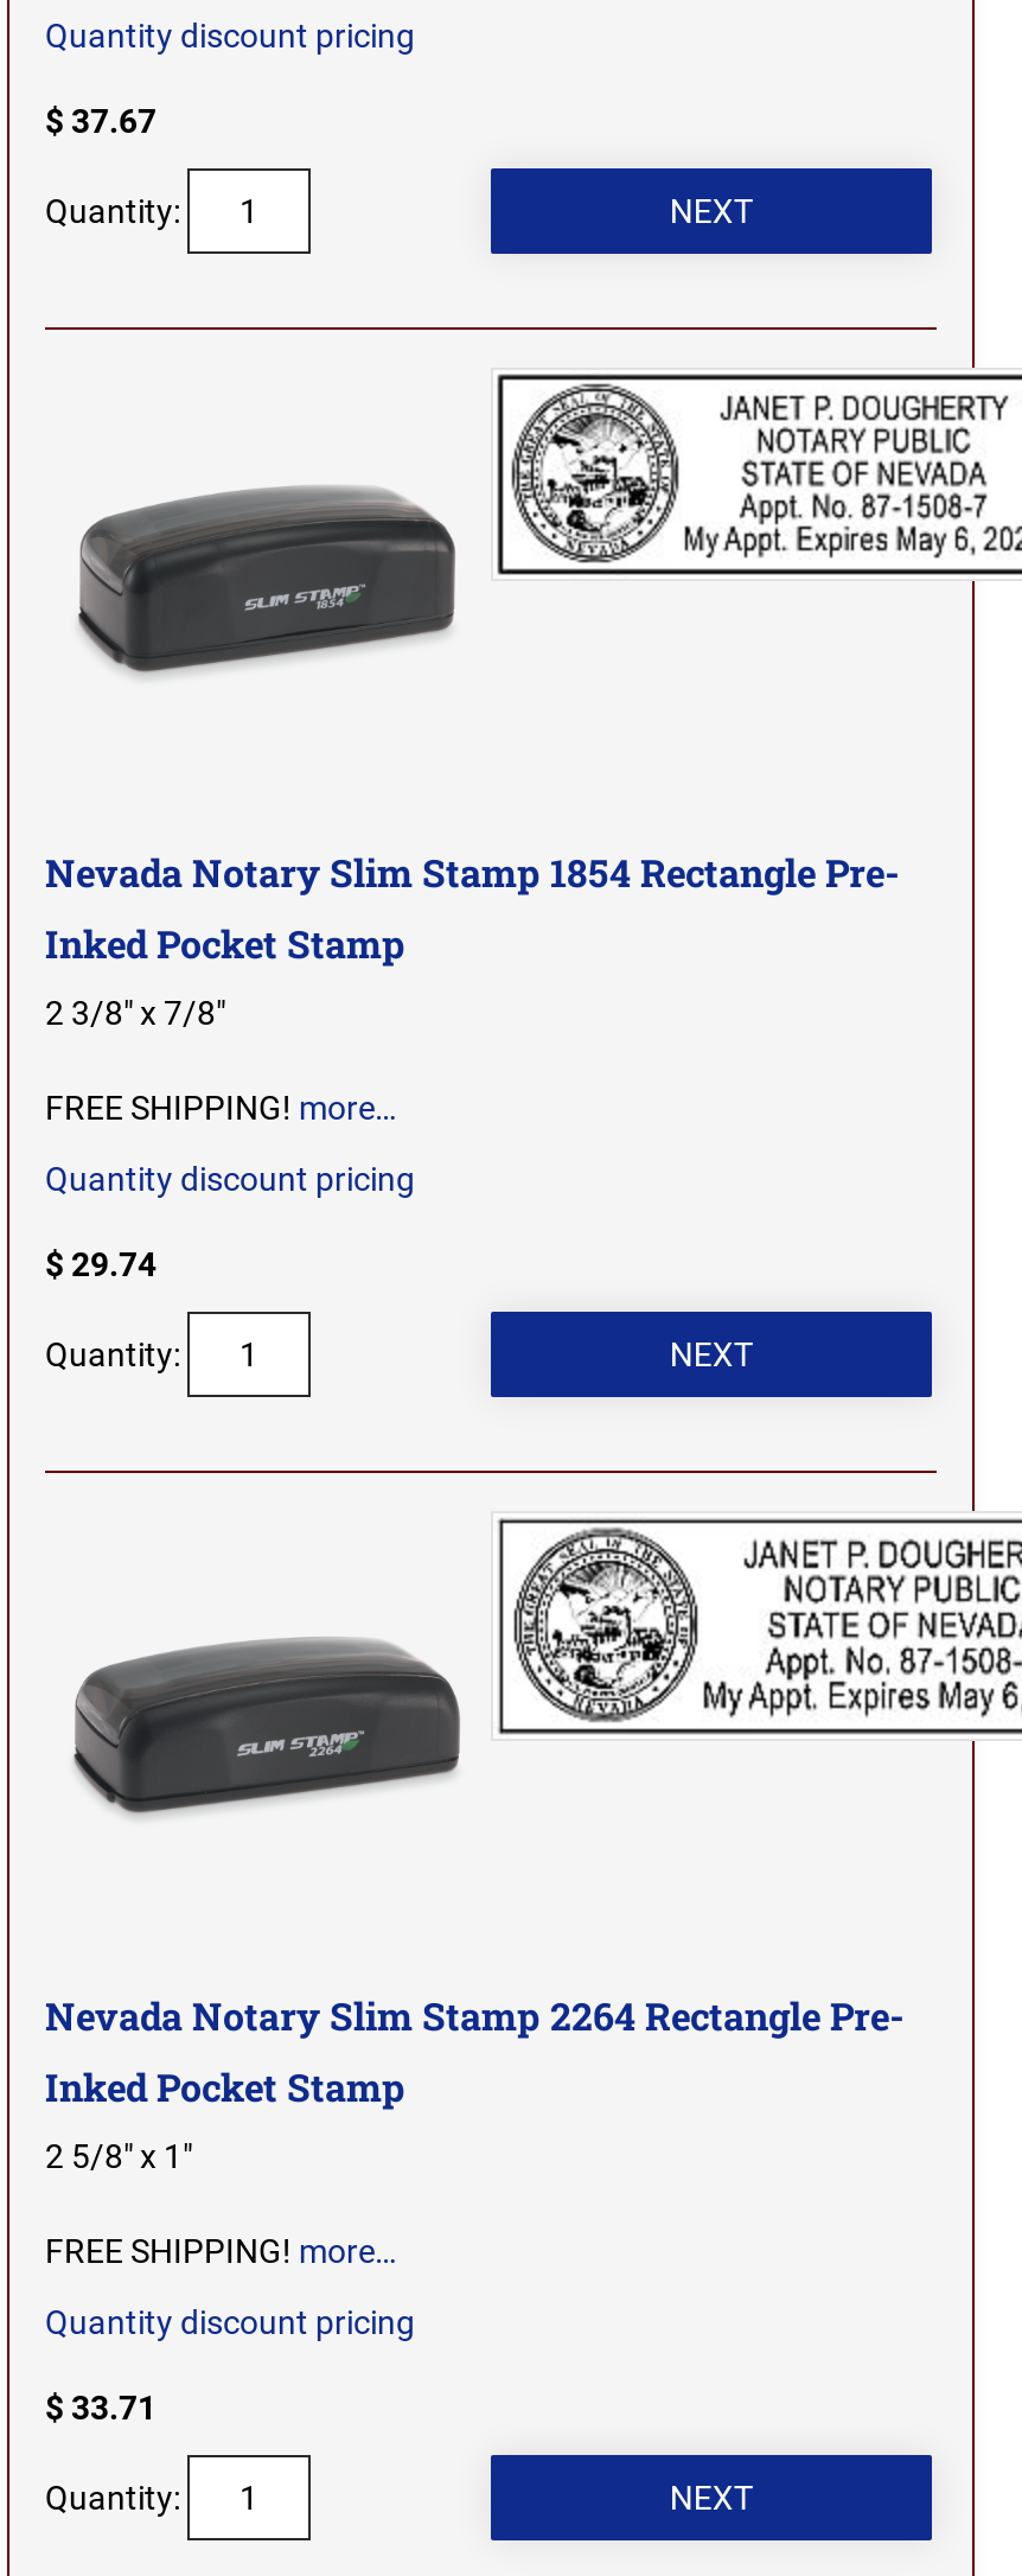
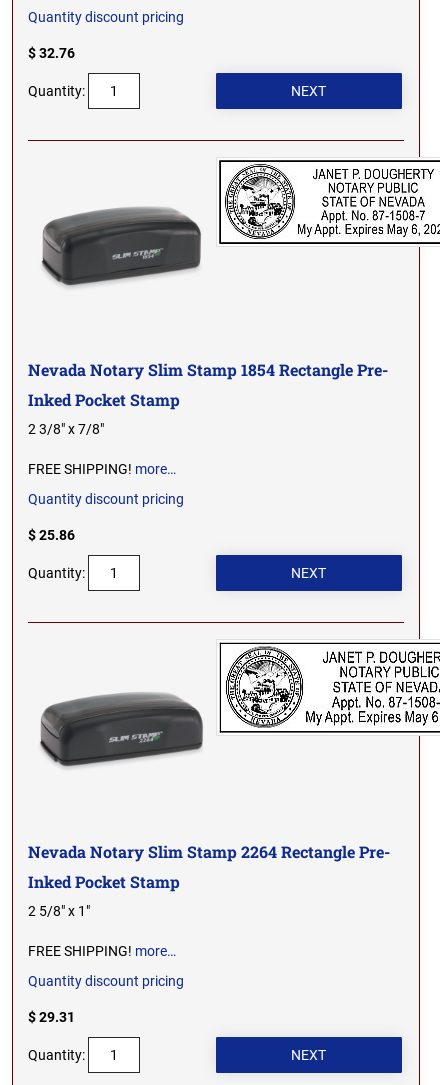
[45,101,157,139] $ 37.67 -> [28,45,75,61] $ 32.76
[45,1244,157,1282] $ 29.74 -> [28,527,75,543] $ 25.86
[45,2388,157,2426] $ 33.71 -> [28,1009,75,1025] $ 29.31

